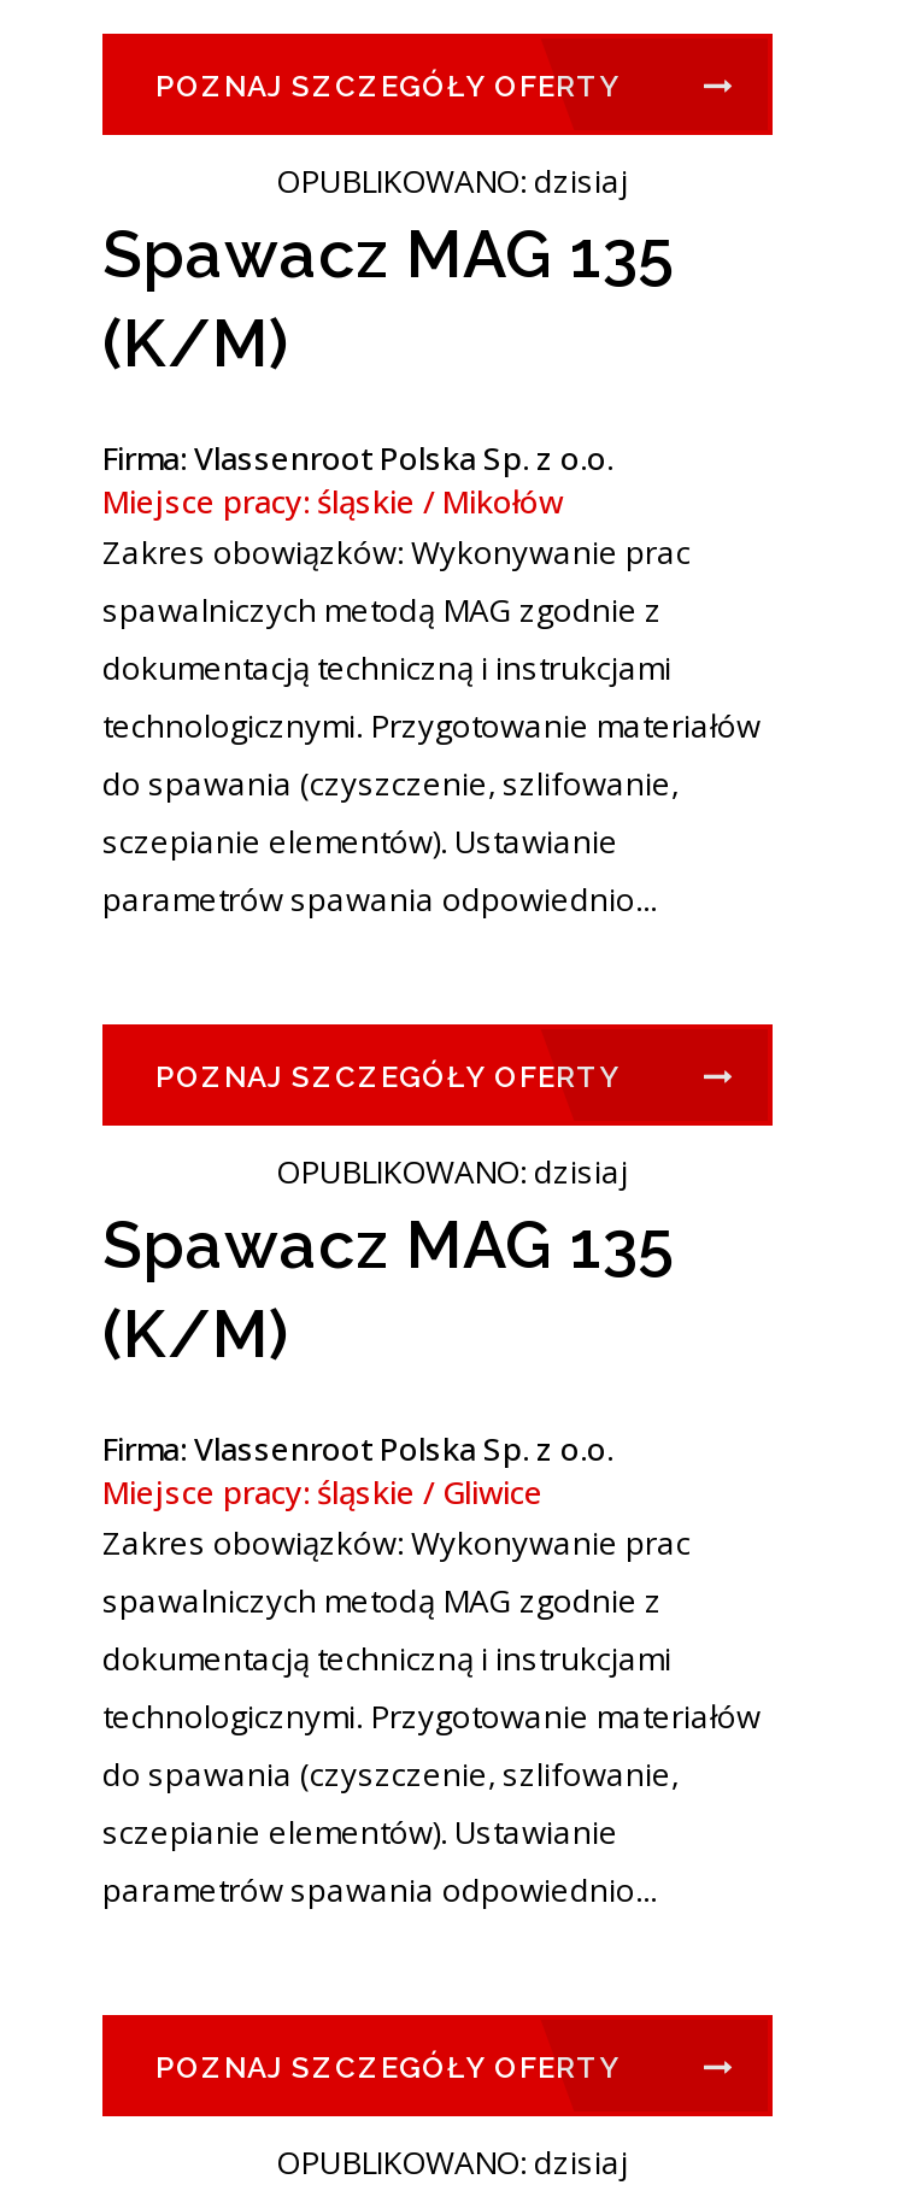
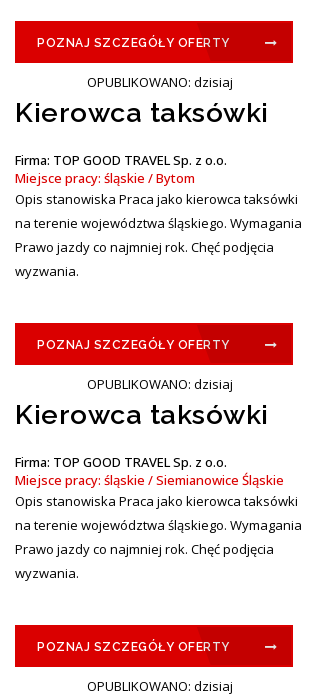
[102,217,675,381] Spawacz MAG 135 | (K/M) -> [15,97,268,128] Kierowca taksówki
[102,436,761,921] Firma: Vlassenroot Polska Sp. z o.o. | Miejsce pracy: śląskie / Mikołów | Zakres obowiązków: Wykonywanie prac | spawalniczych metodą MAG zgodnie z | dokumentacją techniczną i instrukcjami | technologicznymi. Przygotowanie materiałów | do spawania (czyszczenie, szlifowanie, | sczepianie elementów). Ustawianie | parametrów spawania odpowiednio... -> [15,151,302,280] Firma: TOP GOOD TRAVEL Sp. z o.o. | Miejsce pracy: śląskie / Bytom | Opis stanowiska Praca jako kierowca taksówki | na terenie województwa śląskiego. Wymagania | Prawo jazdy co najmniej rok. Chęć podjęcia | wyzwania.
[102,1208,675,1371] Spawacz MAG 135 | (K/M) -> [15,399,268,430] Kierowca taksówki
[102,1427,761,1911] Firma: Vlassenroot Polska Sp. z o.o. | Miejsce pracy: śląskie / Gliwice | Zakres obowiązków: Wykonywanie prac | spawalniczych metodą MAG zgodnie z | dokumentacją techniczną i instrukcjami | technologicznymi. Przygotowanie materiałów | do spawania (czyszczenie, szlifowanie, | sczepianie elementów). Ustawianie | parametrów spawania odpowiednio... -> [15,453,302,582] Firma: TOP GOOD TRAVEL Sp. z o.o. | Miejsce pracy: śląskie / Siemianowice Śląskie | Opis stanowiska Praca jako kierowca taksówki | na terenie województwa śląskiego. Wymagania | Prawo jazdy co najmniej rok. Chęć podjęcia | wyzwania.

